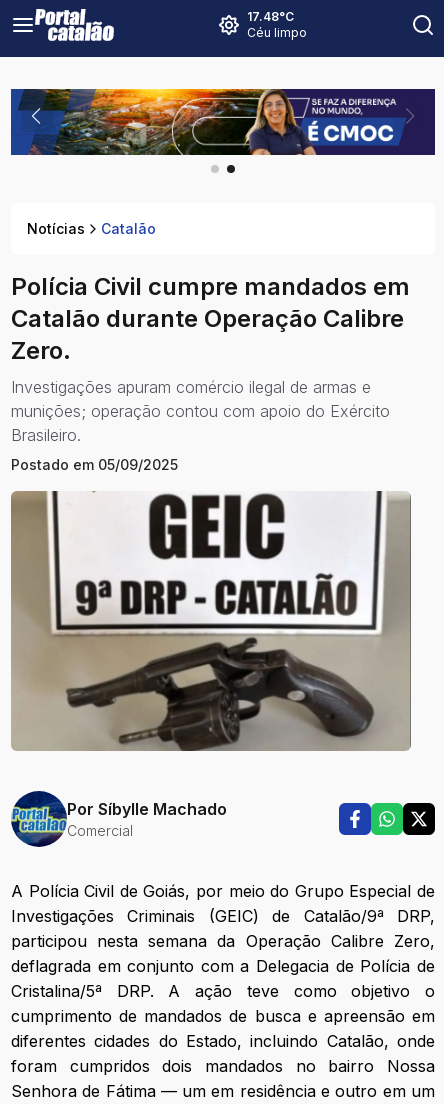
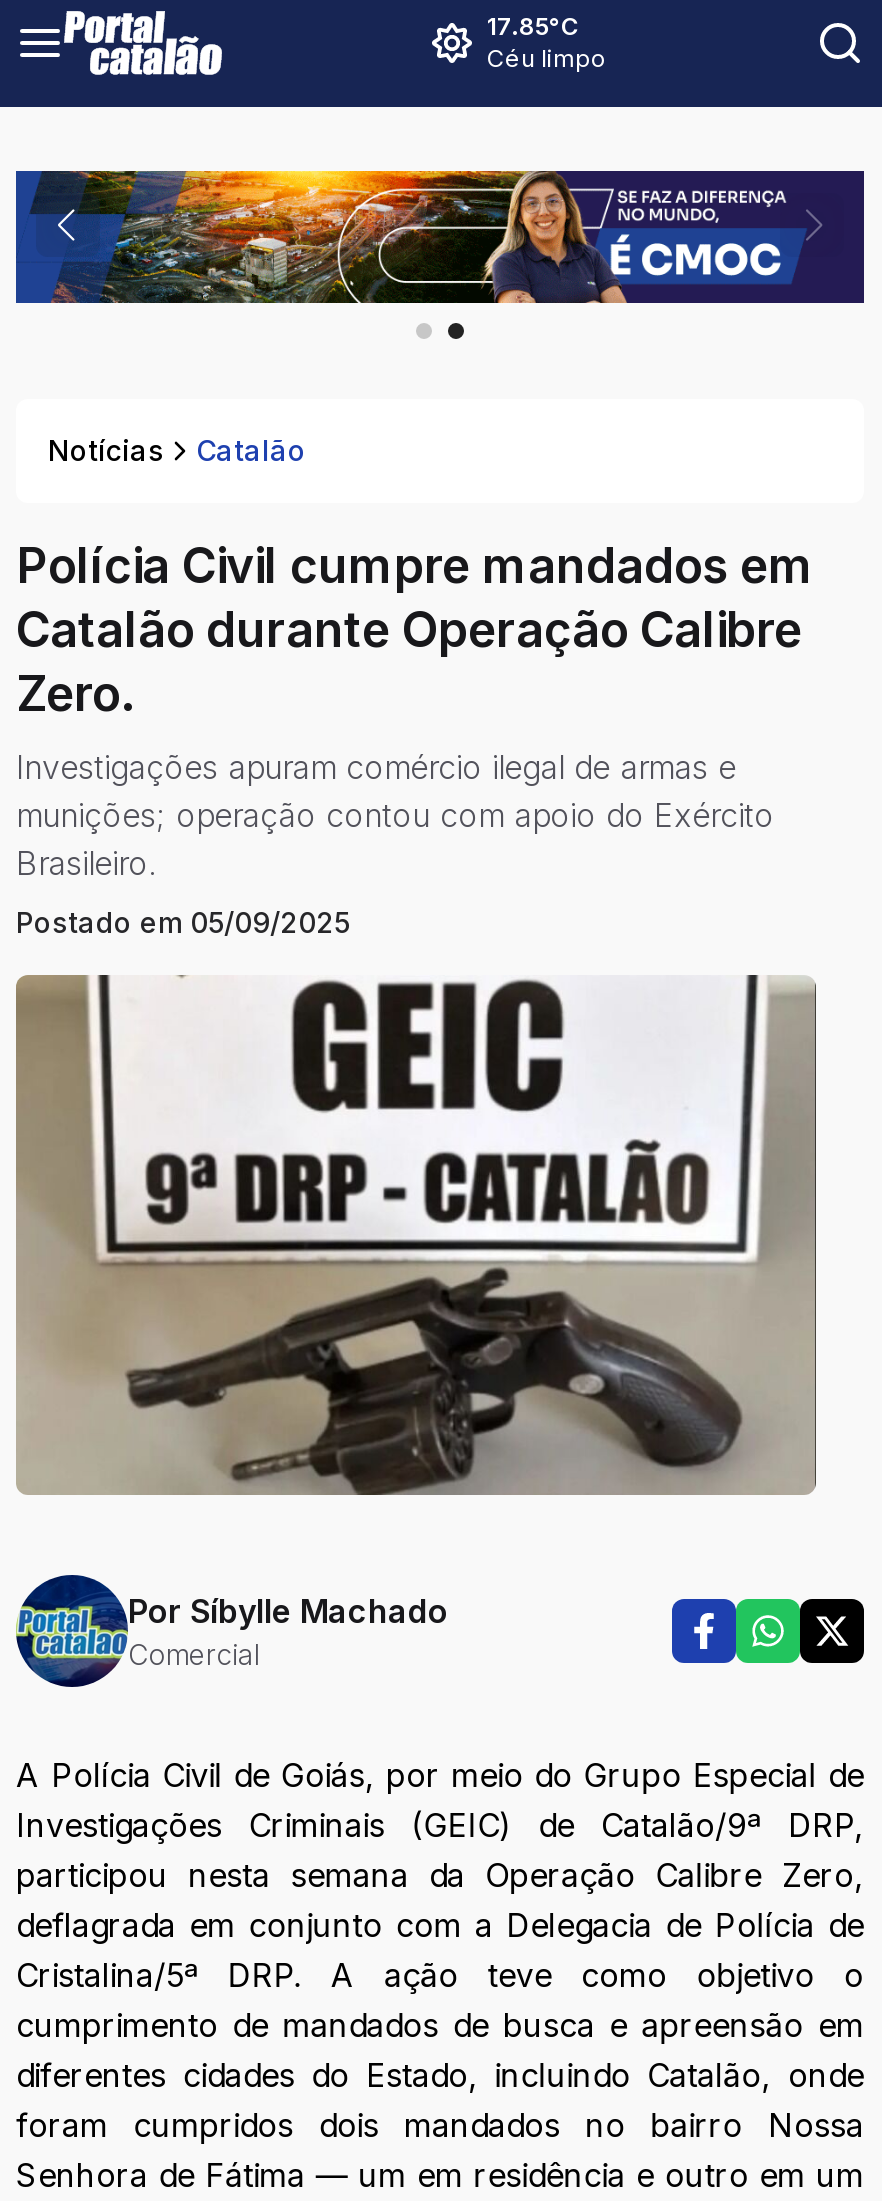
[246,9,293,24] 17.48°C -> [487,11,579,41] 17.85°C

